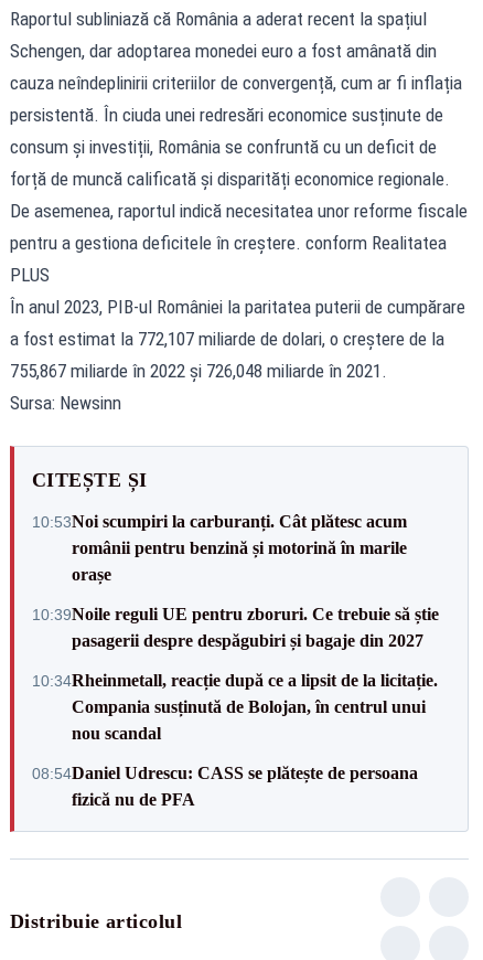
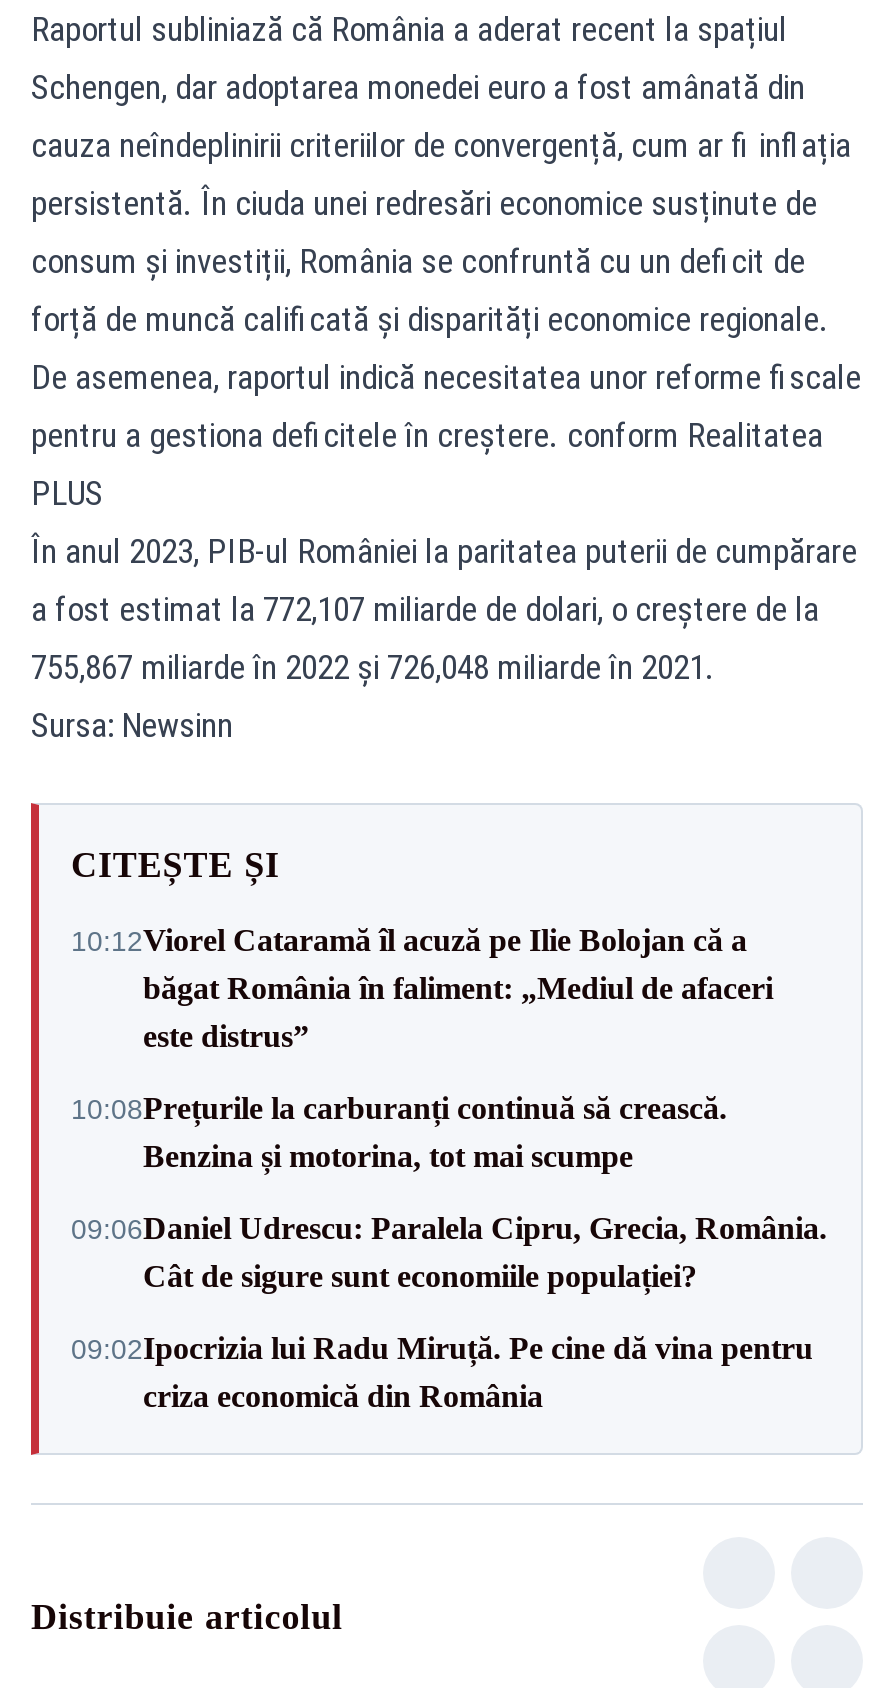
[32,511,407,583] 10:53Noi scumpiri la carburanți. Cât plătesc acum | românii pentru benzină și motorină în marile | orașe -> [71,923,773,1053] 10:12Viorel Cataramă îl acuză pe Ilie Bolojan că a | băgat România în faliment: „Mediul de afaceri | este distrus”
[32,604,439,649] 10:39Noile reguli UE pentru zboruri. Ce trebuie să știe | pasagerii despre despăgubiri și bagaje din 2027 -> [71,1091,727,1173] 10:08Prețurile la carburanți continuă să crească. | Benzina și motorina, tot mai scumpe
[32,670,438,742] 10:34Rheinmetall, reacție după ce a lipsit de la licitație. | Compania susținută de Bolojan, în centrul unui | nou scandal -> [71,1211,827,1293] 09:06Daniel Udrescu: Paralela Cipru, Grecia, România. | Cât de sigure sunt economiile populației?
[32,763,418,808] 08:54Daniel Udrescu: CASS se plătește de persoana | fizică nu de PFA -> [71,1331,813,1413] 09:02Ipocrizia lui Radu Miruță. Pe cine dă vina pentru | criza economică din România

